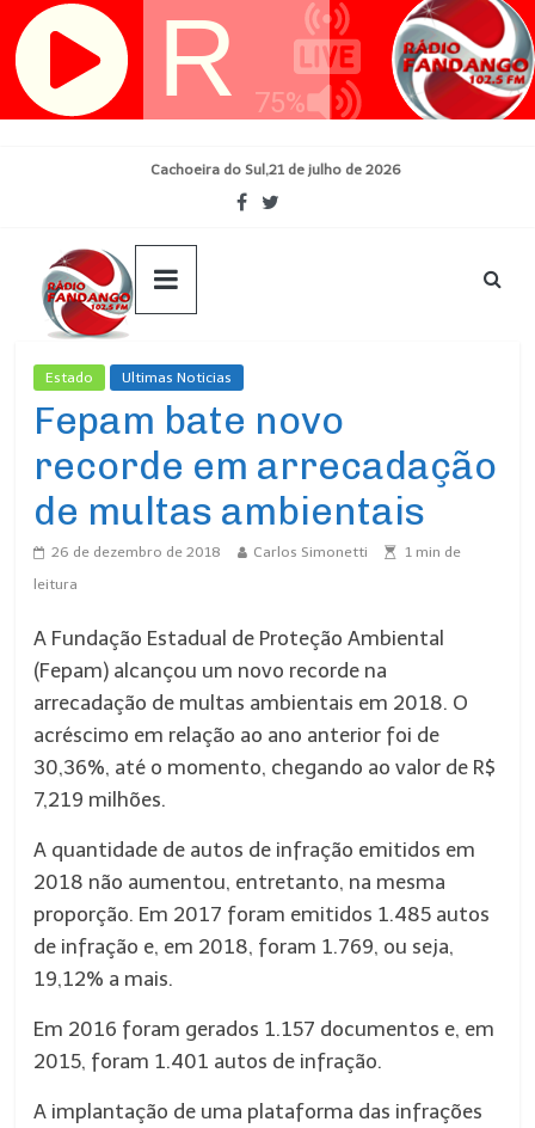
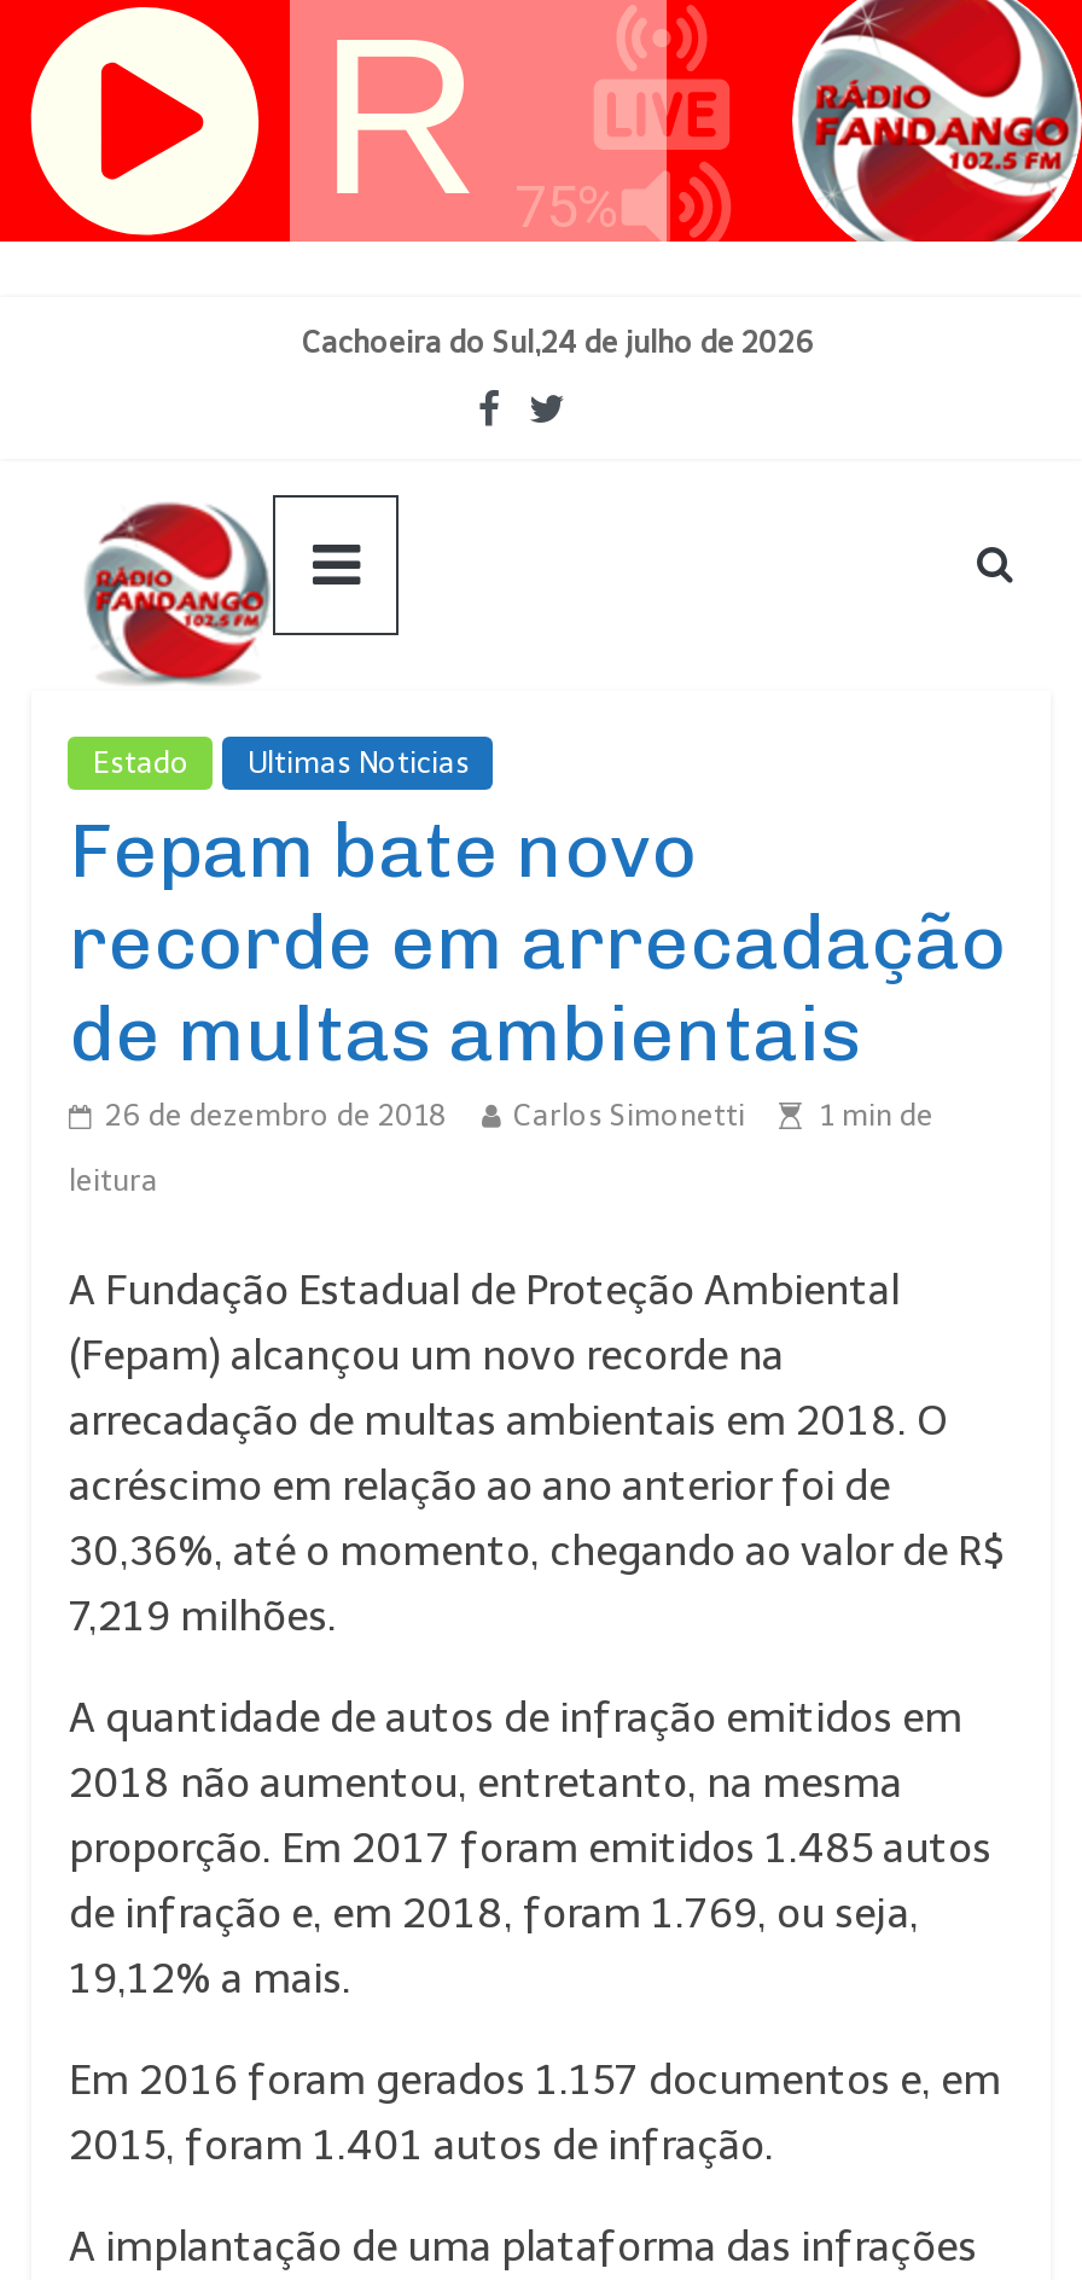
[150,161,401,178] Cachoeira do Sul,21 de julho de 2026 -> [302,326,814,360] Cachoeira do Sul,24 de julho de 2026

